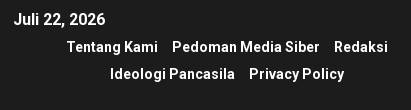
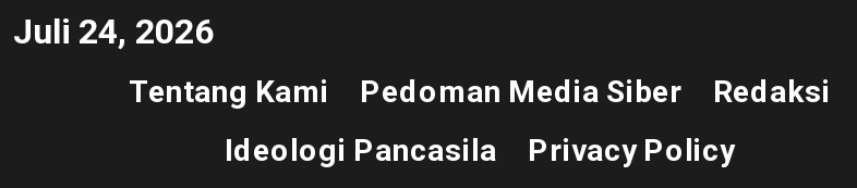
[13,10,105,29] Juli 22, 2026 -> [13,12,214,53] Juli 24, 2026

